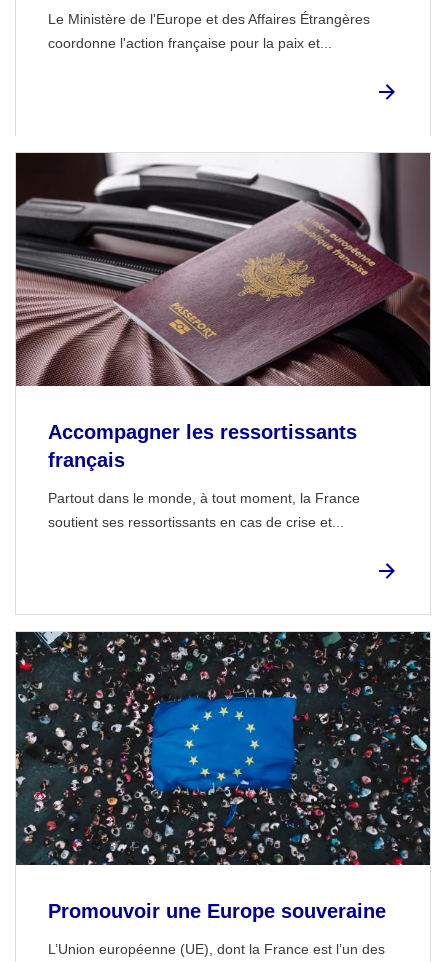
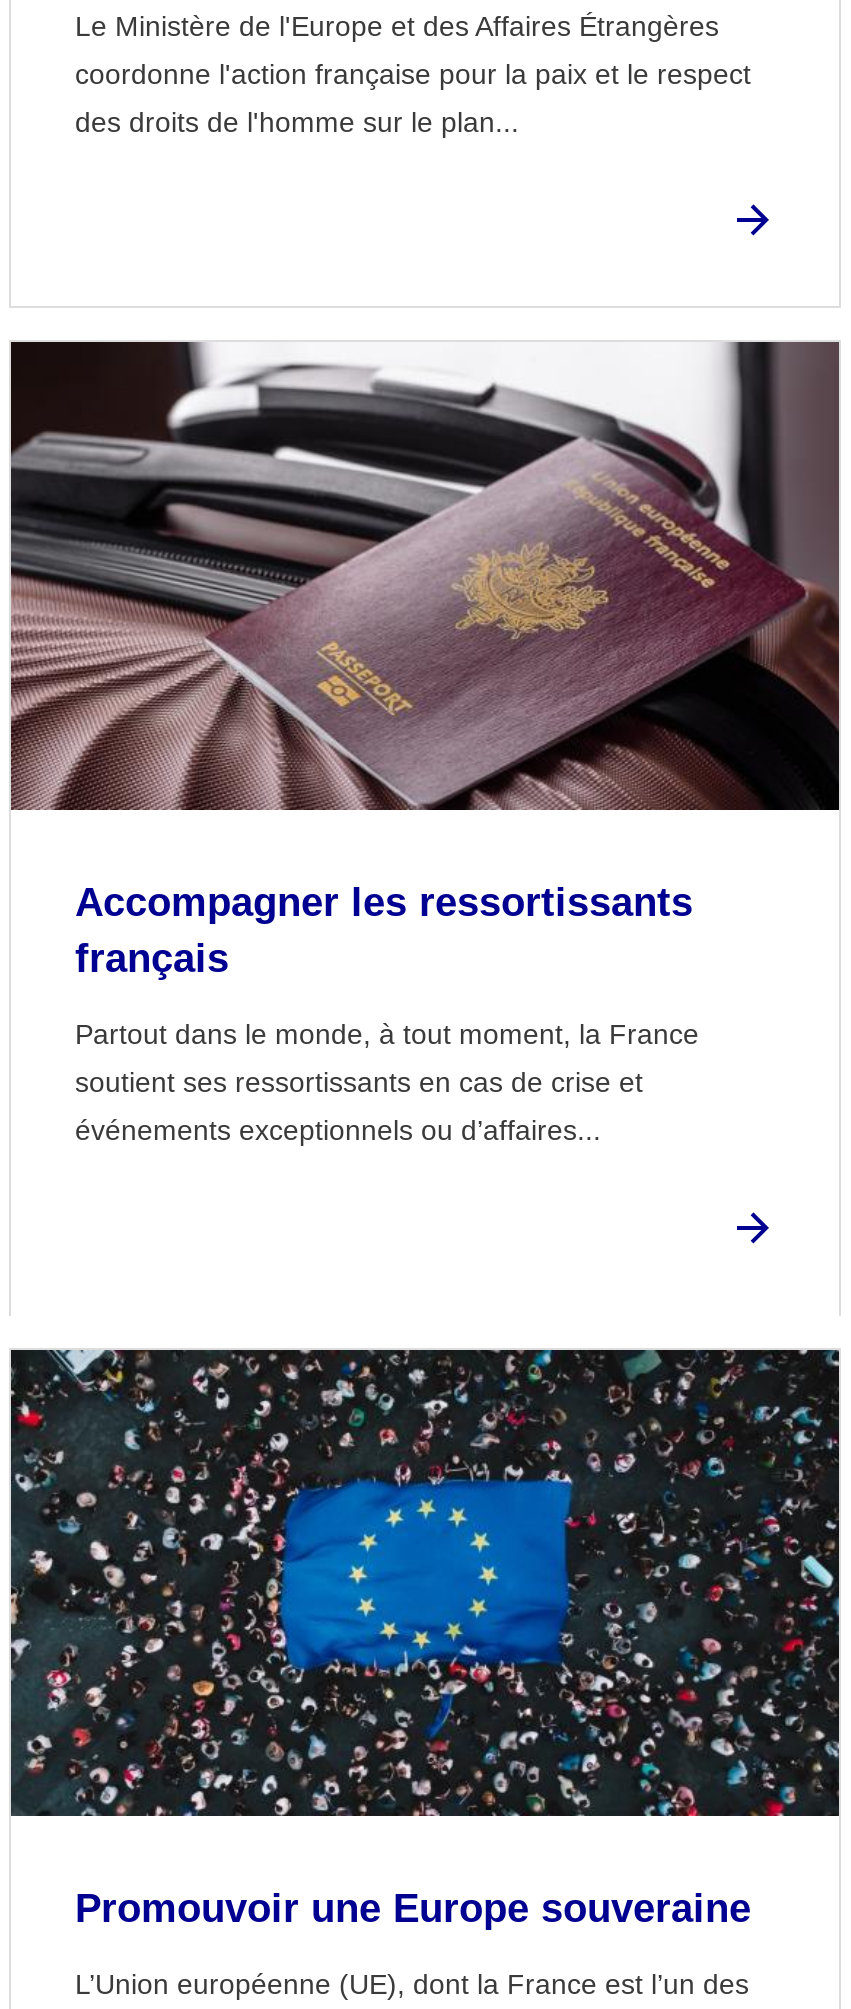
[48,35,332,51] coordonne l'action française pour la paix et... -> [75,58,751,138] coordonne l'action française pour la paix et le respect | des droits de l'homme sur le plan...
[48,514,344,530] soutient ses ressortissants en cas de crise et... -> [75,1065,643,1145] soutient ses ressortissants en cas de crise et | événements exceptionnels ou d’affaires...

